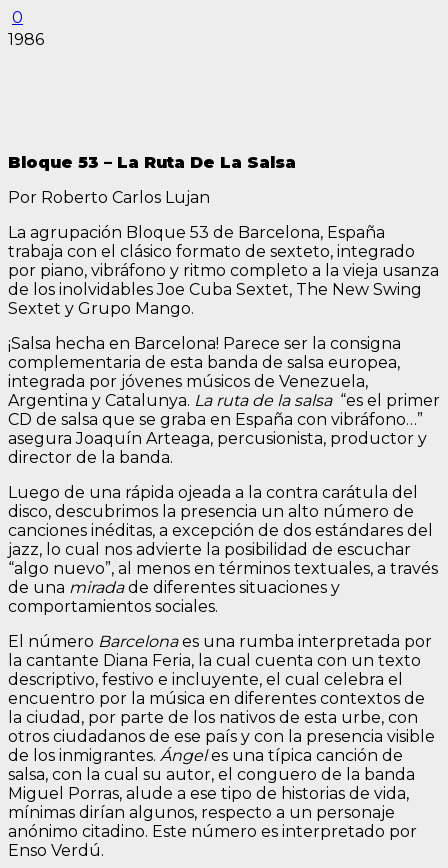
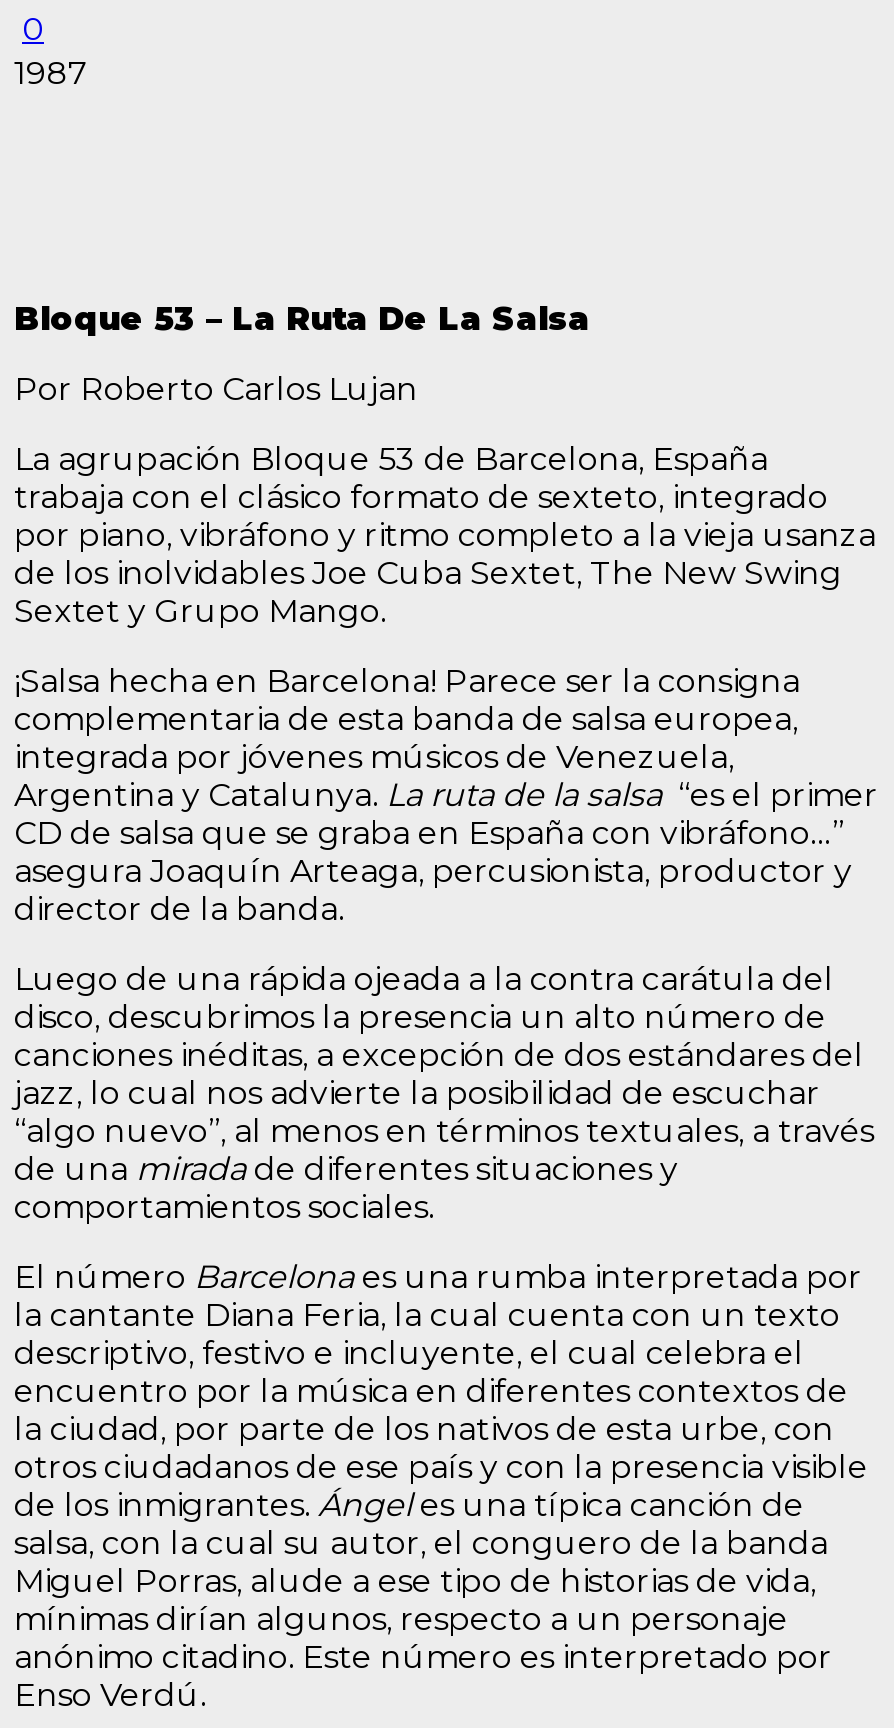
[8,30,44,49] 1986 -> [14,54,88,92] 1987

